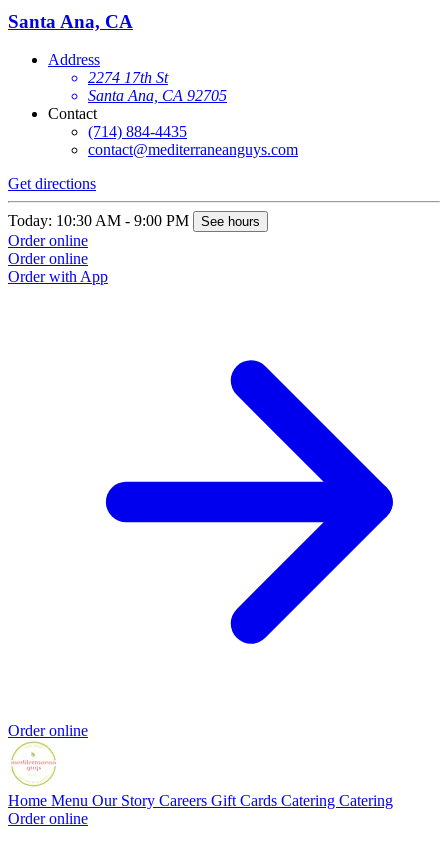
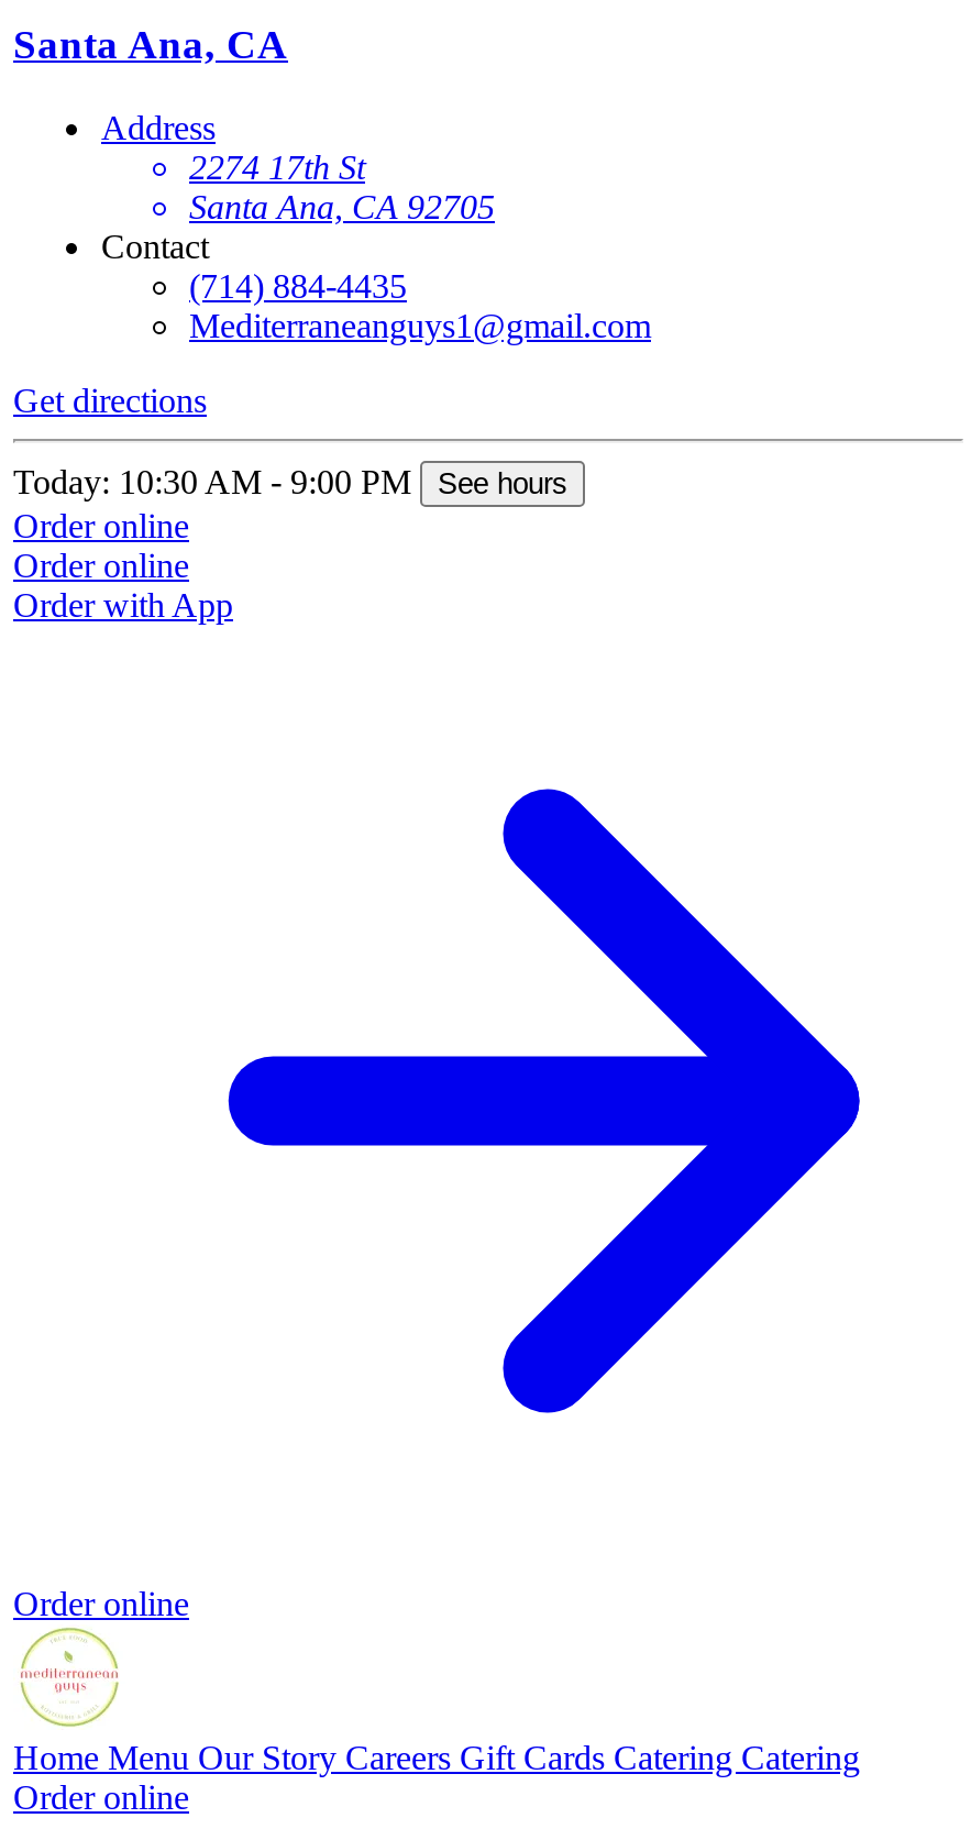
[88,141,298,158] contact@mediterraneanguys.com -> [189,308,651,345] Mediterraneanguys1@gmail.com

